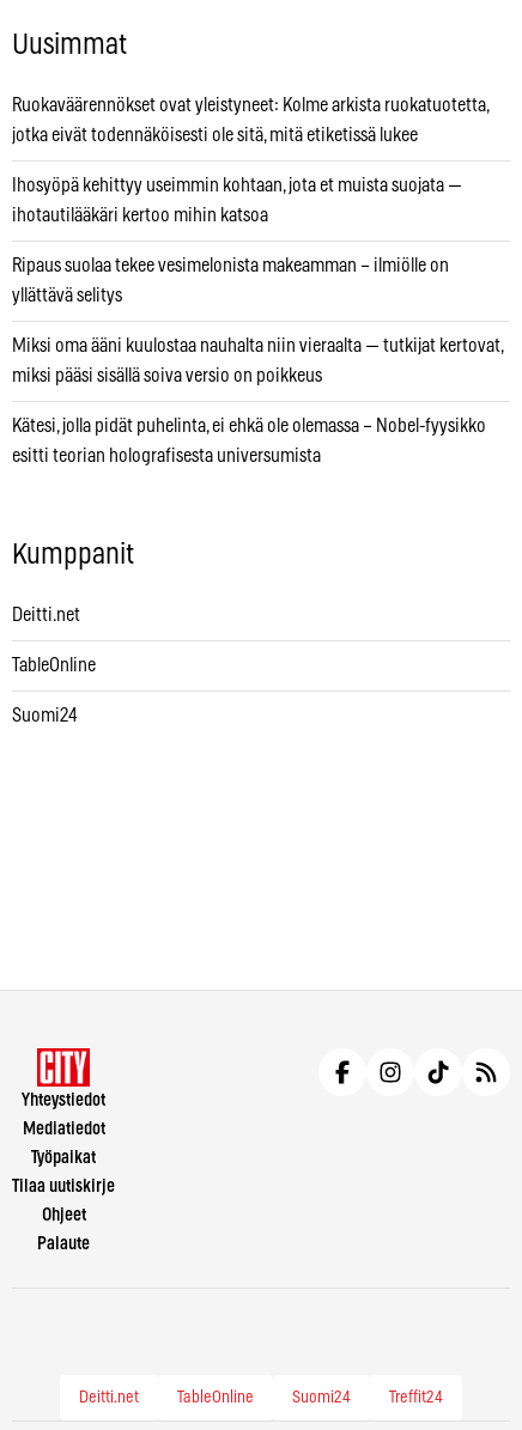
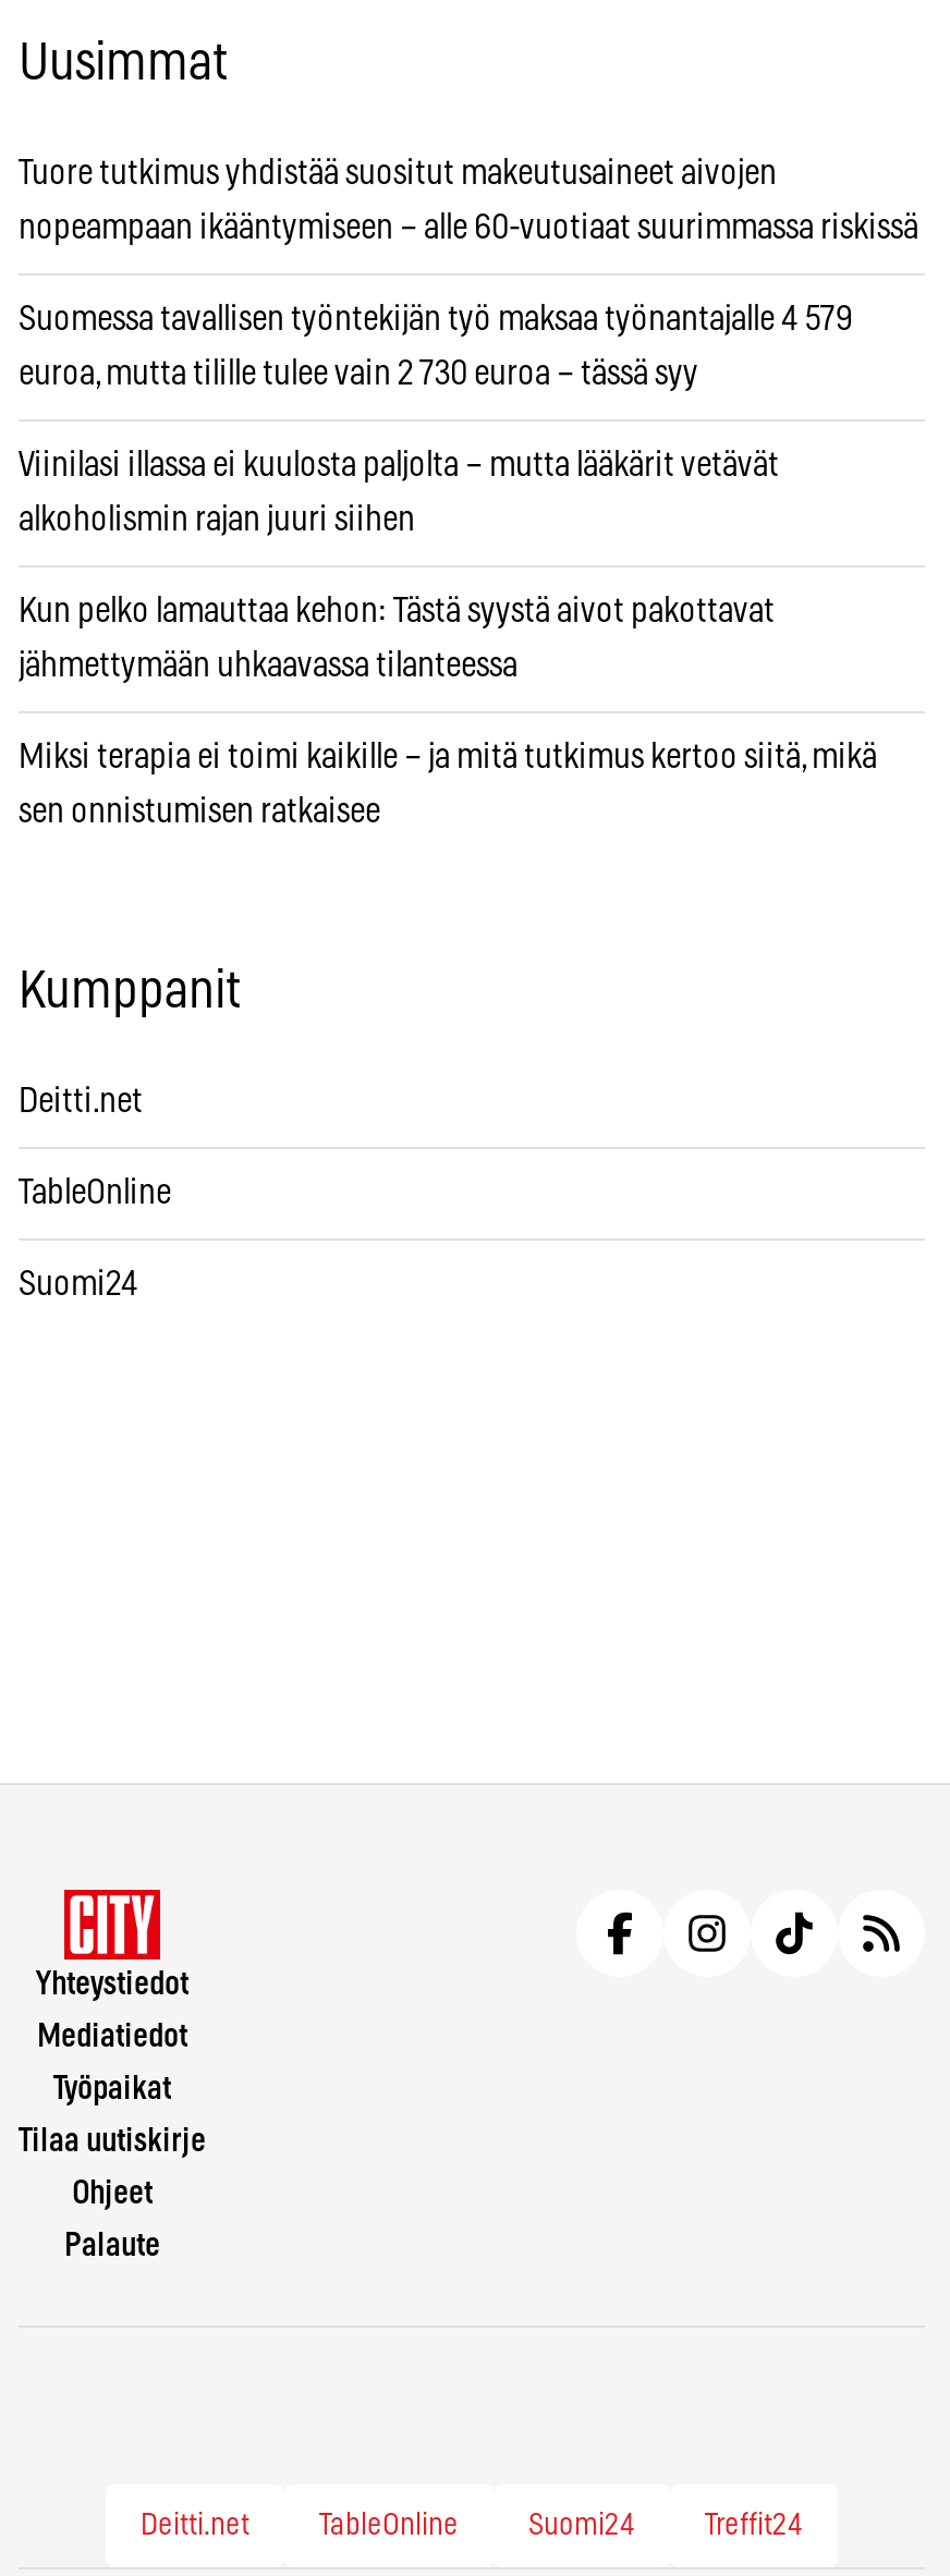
[12,95,488,114] Ruokaväärennökset ovat yleistyneet: Kolme arkista ruokatuotetta, -> [19,155,777,190] Tuore tutkimus yhdistää suositut makeutusaineet aivojen
[12,125,418,144] jotka eivät todennäköisesti ole sitä, mitä etiketissä lukee -> [19,209,918,244] nopeampaan ikääntymiseen – alle 60-vuotiaat suurimmassa riskissä
[12,175,462,195] Ihosyöpä kehittyy useimmin kohtaan, jota et muista suojata — -> [19,301,853,336] Suomessa tavallisen työntekijän työ maksaa työnantajalle 4 579
[12,205,268,224] ihotautilääkäri kertoo mihin katsoa -> [19,355,698,390] euroa, mutta tilille tulee vain 2 730 euroa – tässä syy
[12,256,449,275] Ripaus suolaa tekee vesimelonista makeamman – ilmiölle on -> [19,447,779,482] Viinilasi illassa ei kuulosta paljolta – mutta lääkärit vetävät
[12,286,122,305] yllättävä selitys -> [19,501,415,536] alkoholismin rajan juuri siihen
[12,336,503,355] Miksi oma ääni kuulostaa nauhalta niin vieraalta — tutkijat kertovat, -> [19,593,775,628] Kun pelko lamauttaa kehon: Tästä syystä aivot pakottavat
[12,366,322,385] miksi pääsi sisällä soiva versio on poikkeus -> [19,647,517,682] jähmettymään uhkaavassa tilanteessa
[12,416,486,435] Kätesi, jolla pidät puhelinta, ei ehkä ole olemassa – Nobel-fyysikko -> [19,739,877,774] Miksi terapia ei toimi kaikille – ja mitä tutkimus kertoo siitä, mikä
[12,446,321,465] esitti teorian holografisesta universumista -> [19,793,380,828] sen onnistumisen ratkaisee

